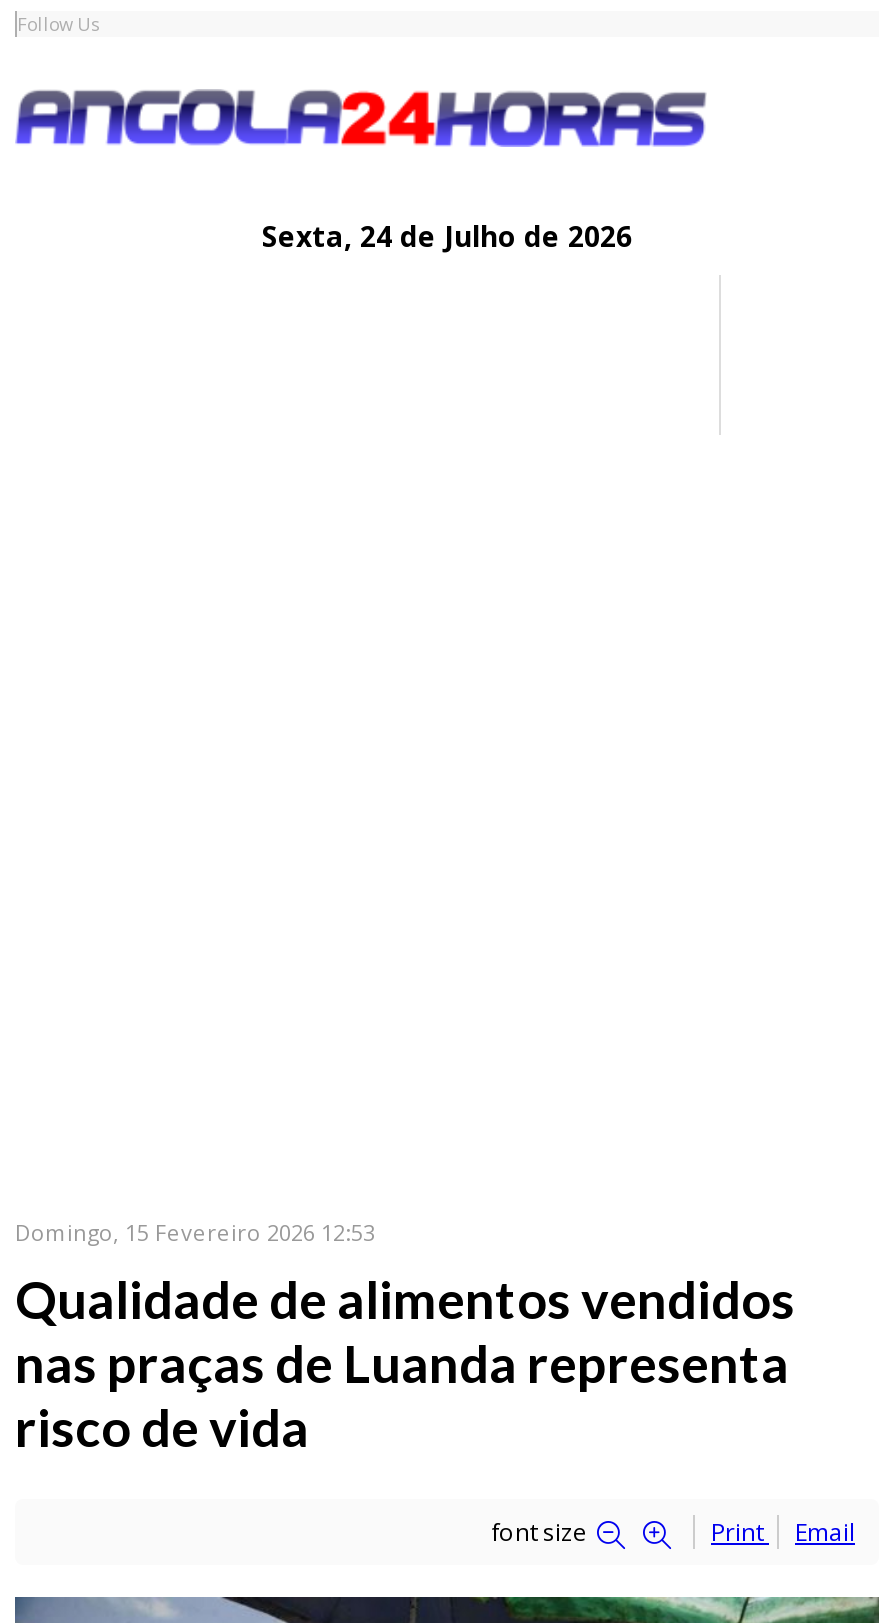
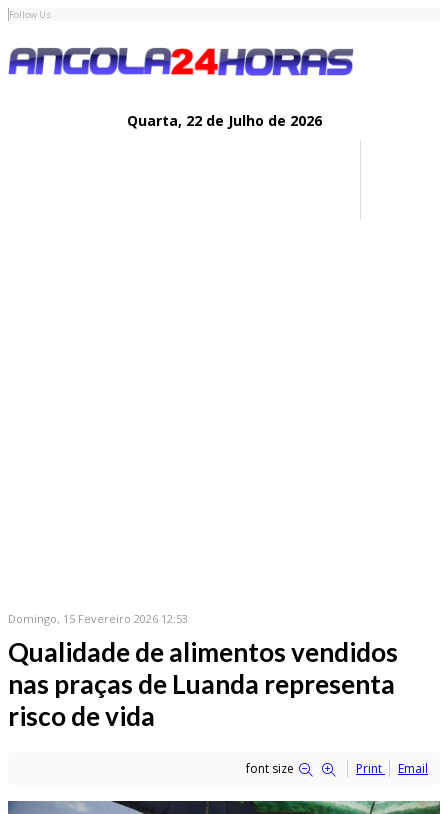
[262,217,632,255] Sexta, 24 de Julho de 2026 -> [126,111,321,130] Quarta, 22 de Julho de 2026

